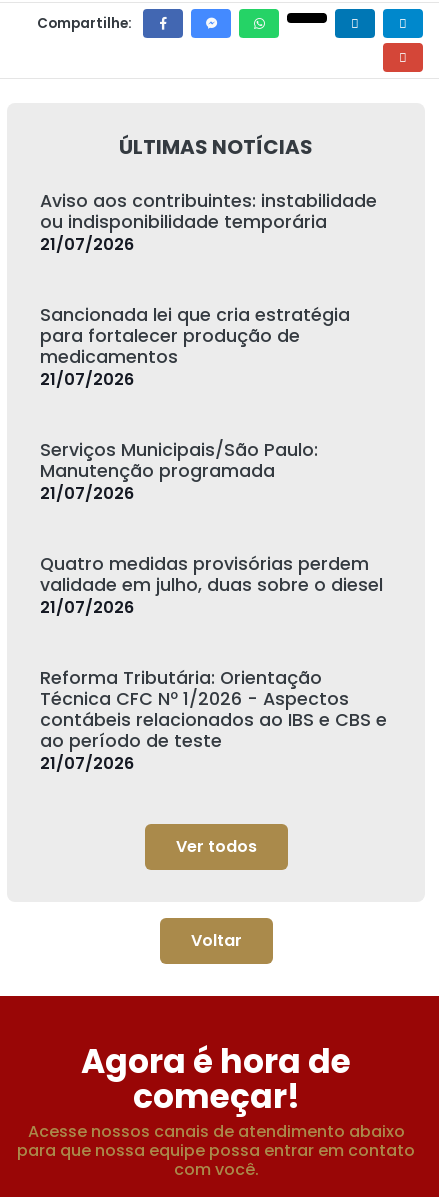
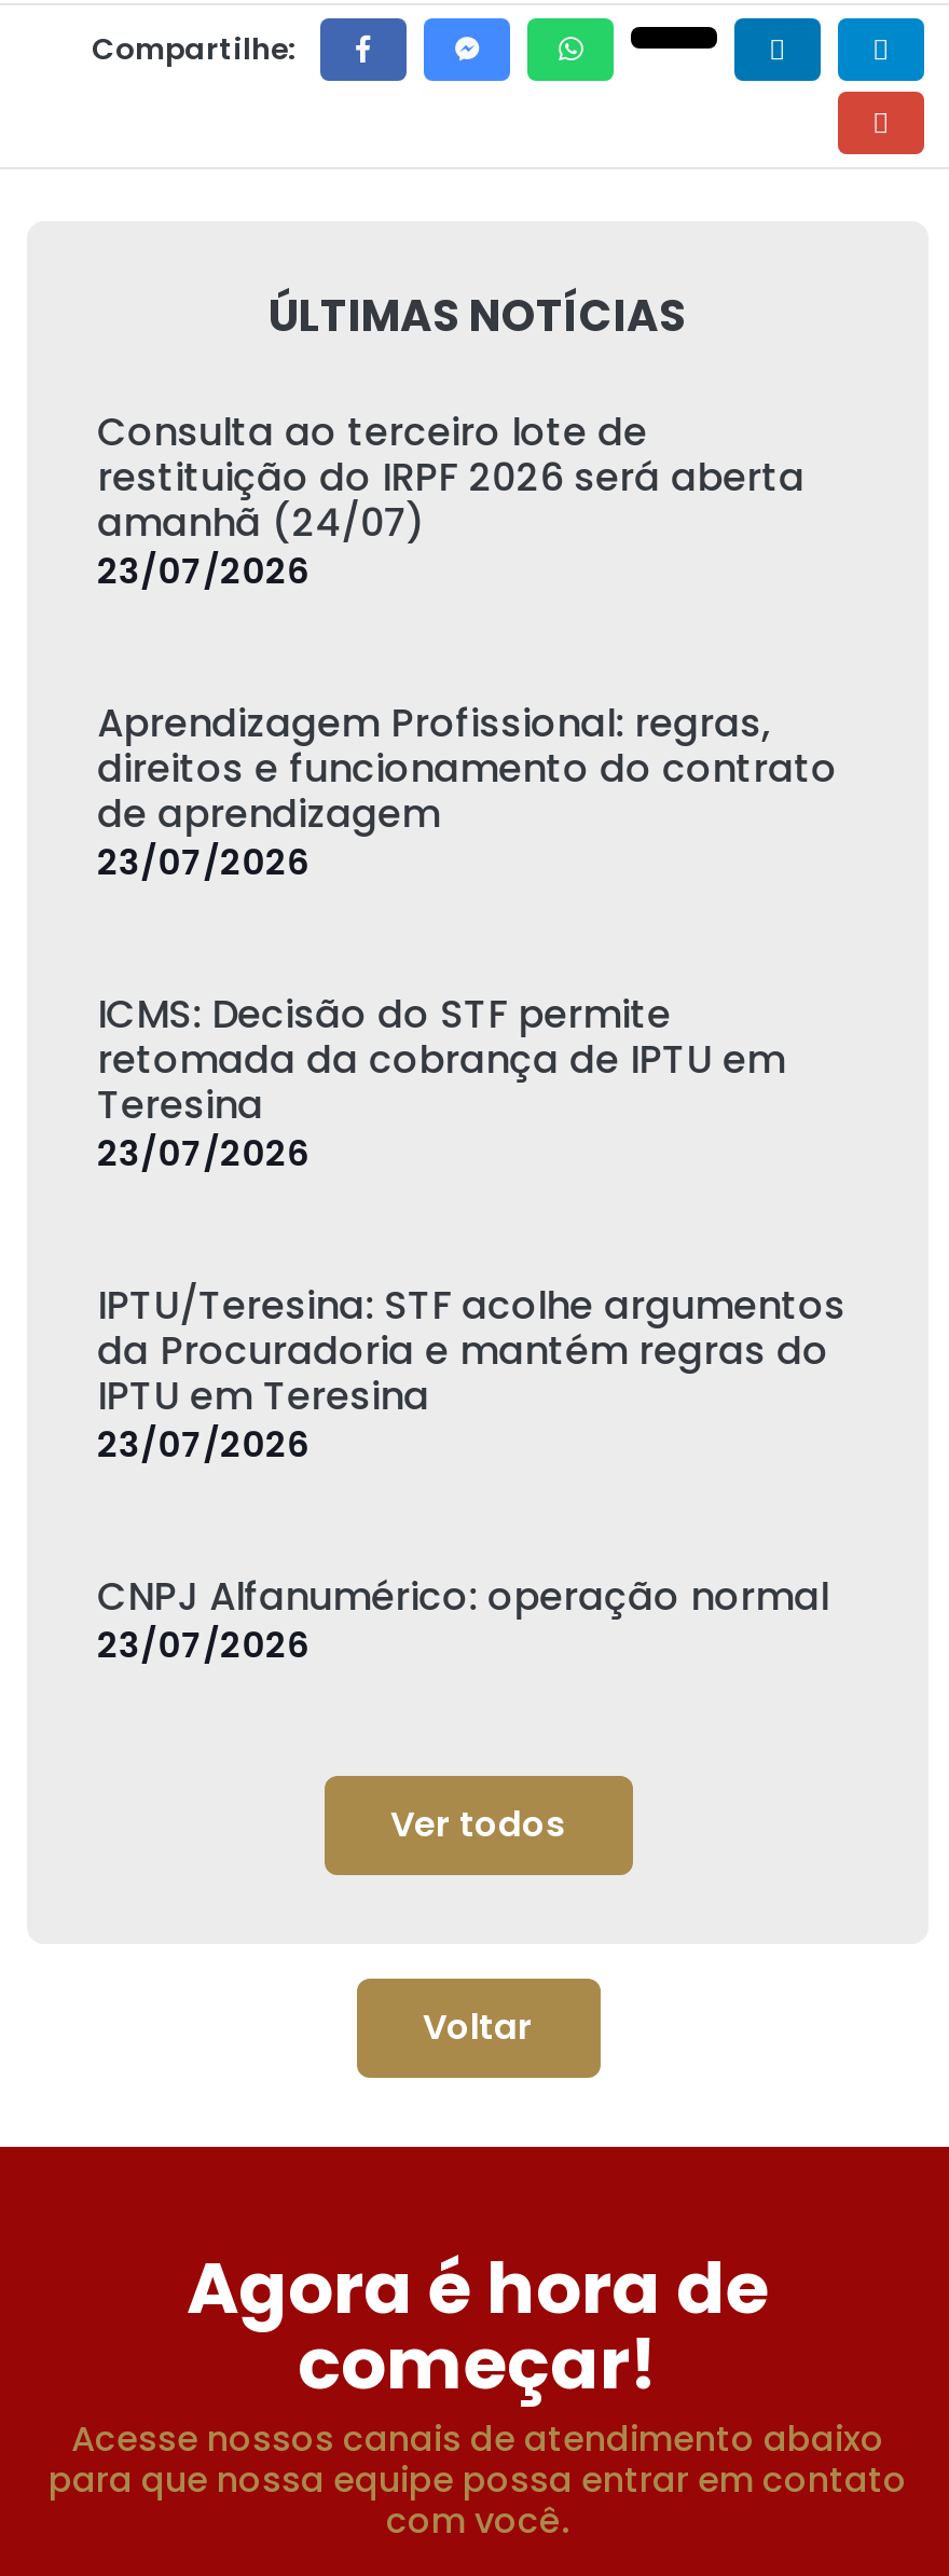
[40,189,377,256] Aviso aos contribuintes: instabilidade | ou indisponibilidade temporária | 21/07/2026 -> [97,407,805,596] Consulta ao terceiro lote de | restituição do IRPF 2026 será aberta | amanhã (24/07) | 23/07/2026
[40,303,350,391] Sancionada lei que cria estratégia | para fortalecer produção de | medicamentos | 21/07/2026 -> [97,698,837,887] Aprendizagem Profissional: regras, | direitos e funcionamento do contrato | de aprendizagem | 23/07/2026
[40,438,318,505] Serviços Municipais/São Paulo: | Manutenção programada | 21/07/2026 -> [97,989,785,1179] ICMS: Decisão do STF permite | retomada da cobrança de IPTU em | Teresina | 23/07/2026
[40,552,383,619] Quatro medidas provisórias perdem | validade em julho, duas sobre o diesel | 21/07/2026 -> [97,1280,846,1470] IPTU/Teresina: STF acolhe argumentos | da Procuradoria e mantém regras do | IPTU em Teresina | 23/07/2026
[40,666,387,775] Reforma Tributária: Orientação | Técnica CFC Nº 1/2026 - Aspectos | contábeis relacionados ao IBS e CBS e | ao período de teste | 21/07/2026 -> [97,1571,828,1670] CNPJ Alfanumérico: operação normal | 23/07/2026

